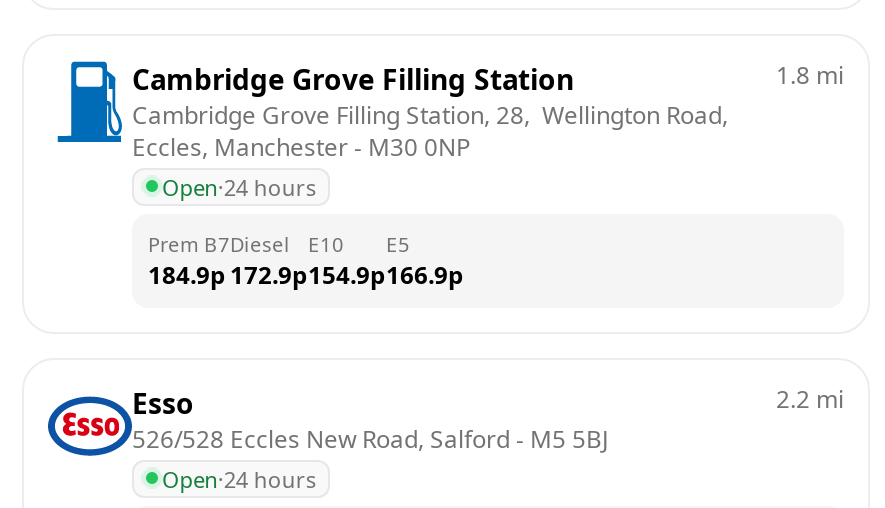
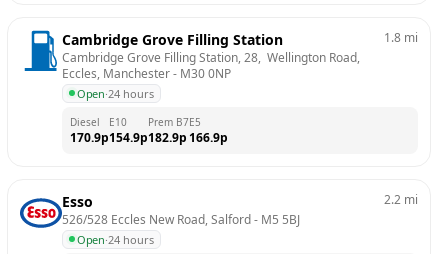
[148,230,230,292] Prem B7 | 184.9p -> none
[230,258,308,292] 172.9p -> [70,129,109,146] 170.9p
none -> [148,115,189,146] Prem B7 | 182.9p

